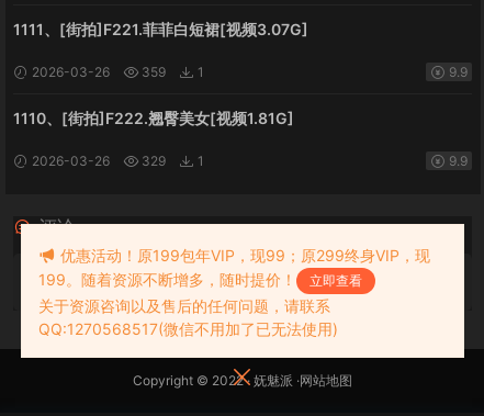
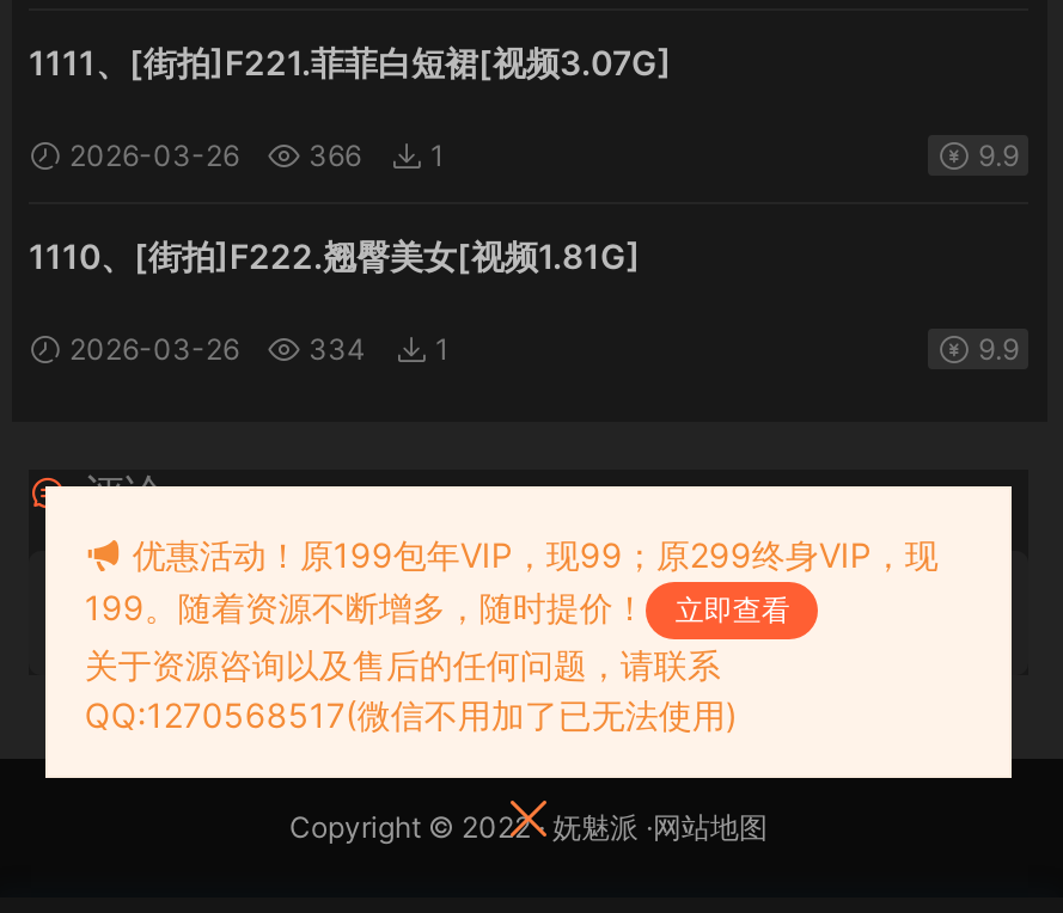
[29,64,204,80] 2026-03-26 359 1 -> [62,138,445,174] 2026-03-26 366 1
[29,153,204,169] 2026-03-26 329 1 -> [62,331,450,367] 2026-03-26 334 1

